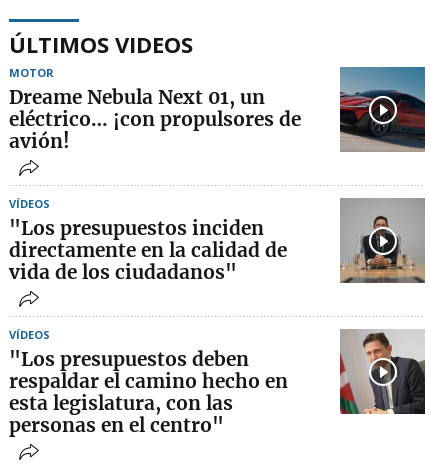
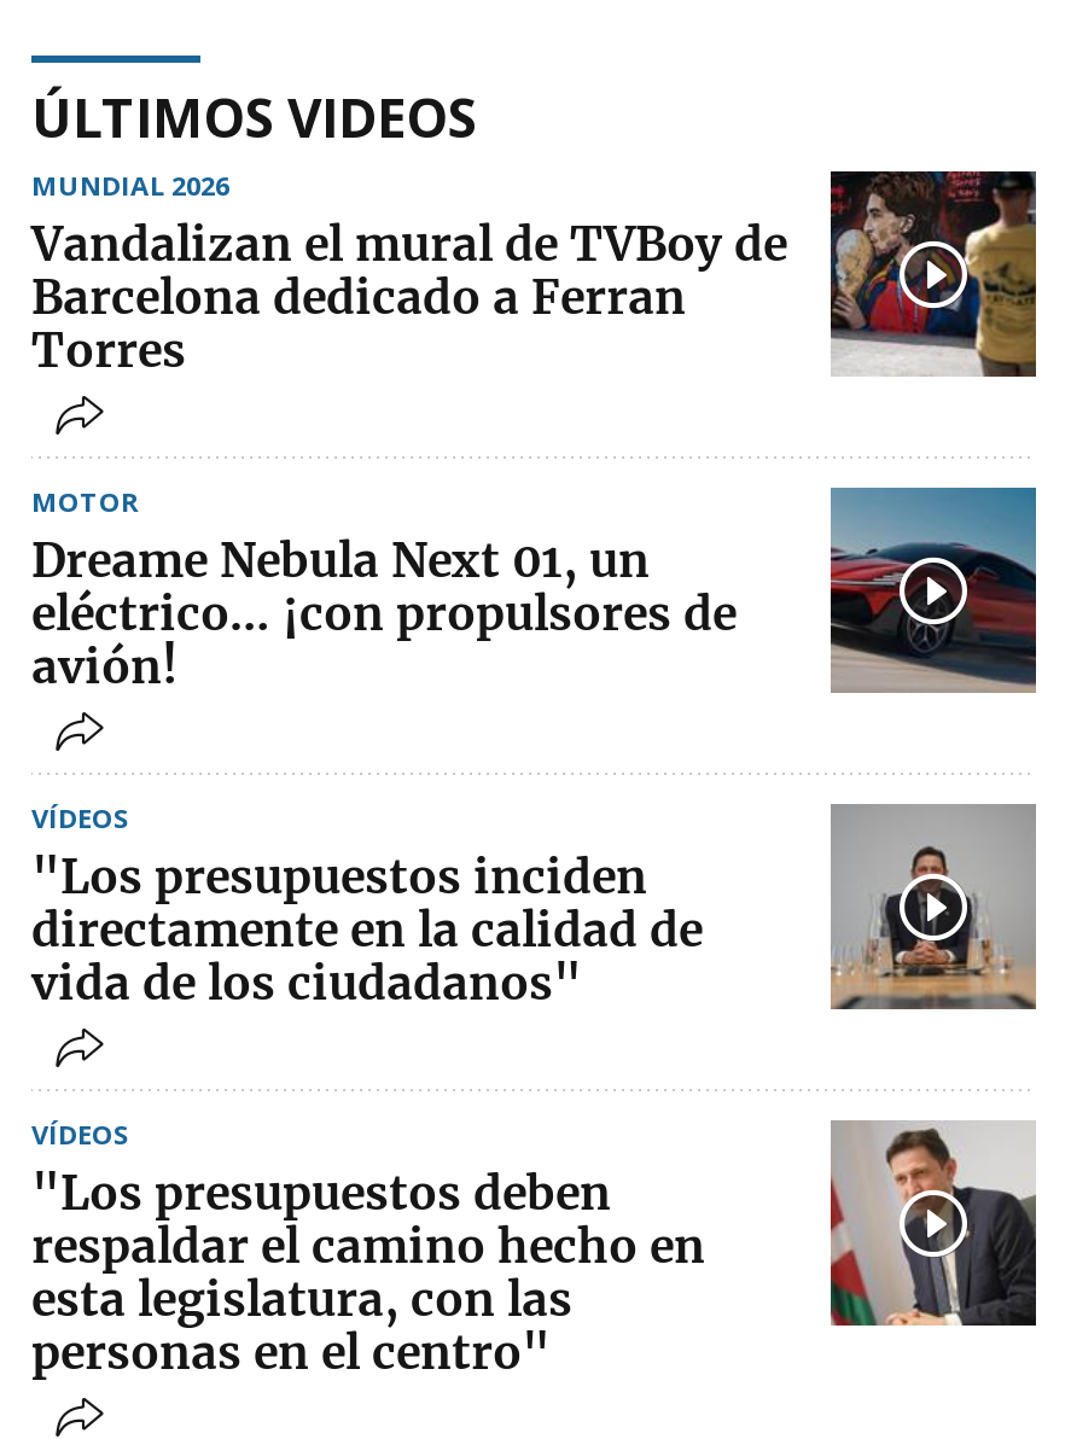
none -> [31,168,1038,380] [image] | MUNDIAL 2026 | Vandalizan el mural de TVBoy de | Barcelona dedicado a Ferran | Torres

